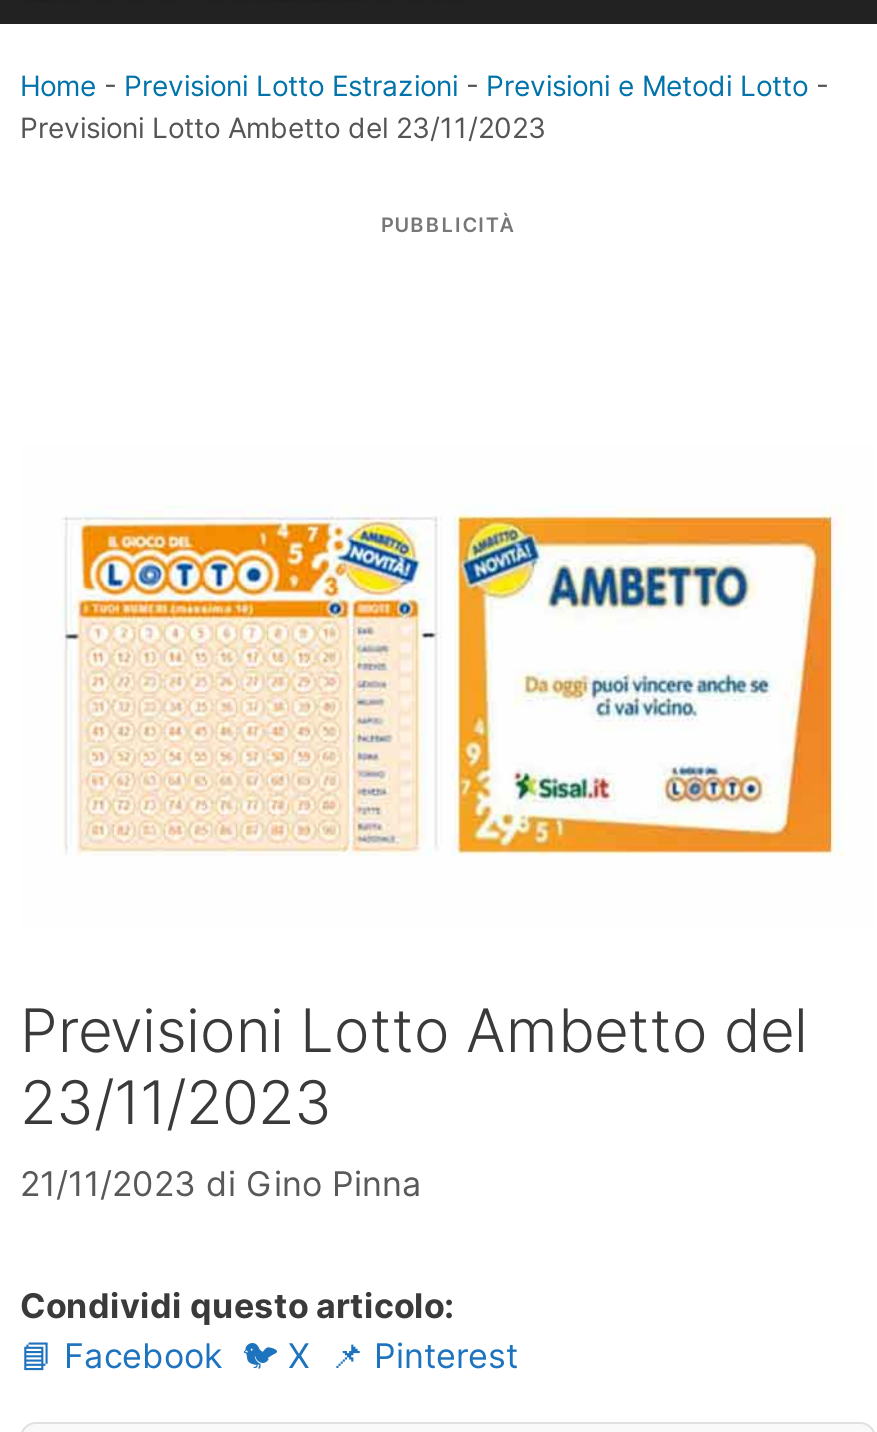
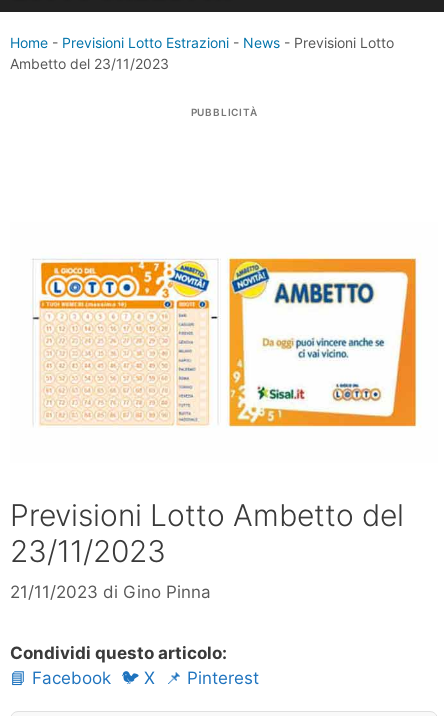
[20,68,828,144] Home - Previsioni Lotto Estrazioni - Previsioni e Metodi Lotto - | Previsioni Lotto Ambetto del 23/11/2023 -> [10,34,394,72] Home - Previsioni Lotto Estrazioni - News - Previsioni Lotto | Ambetto del 23/11/2023

